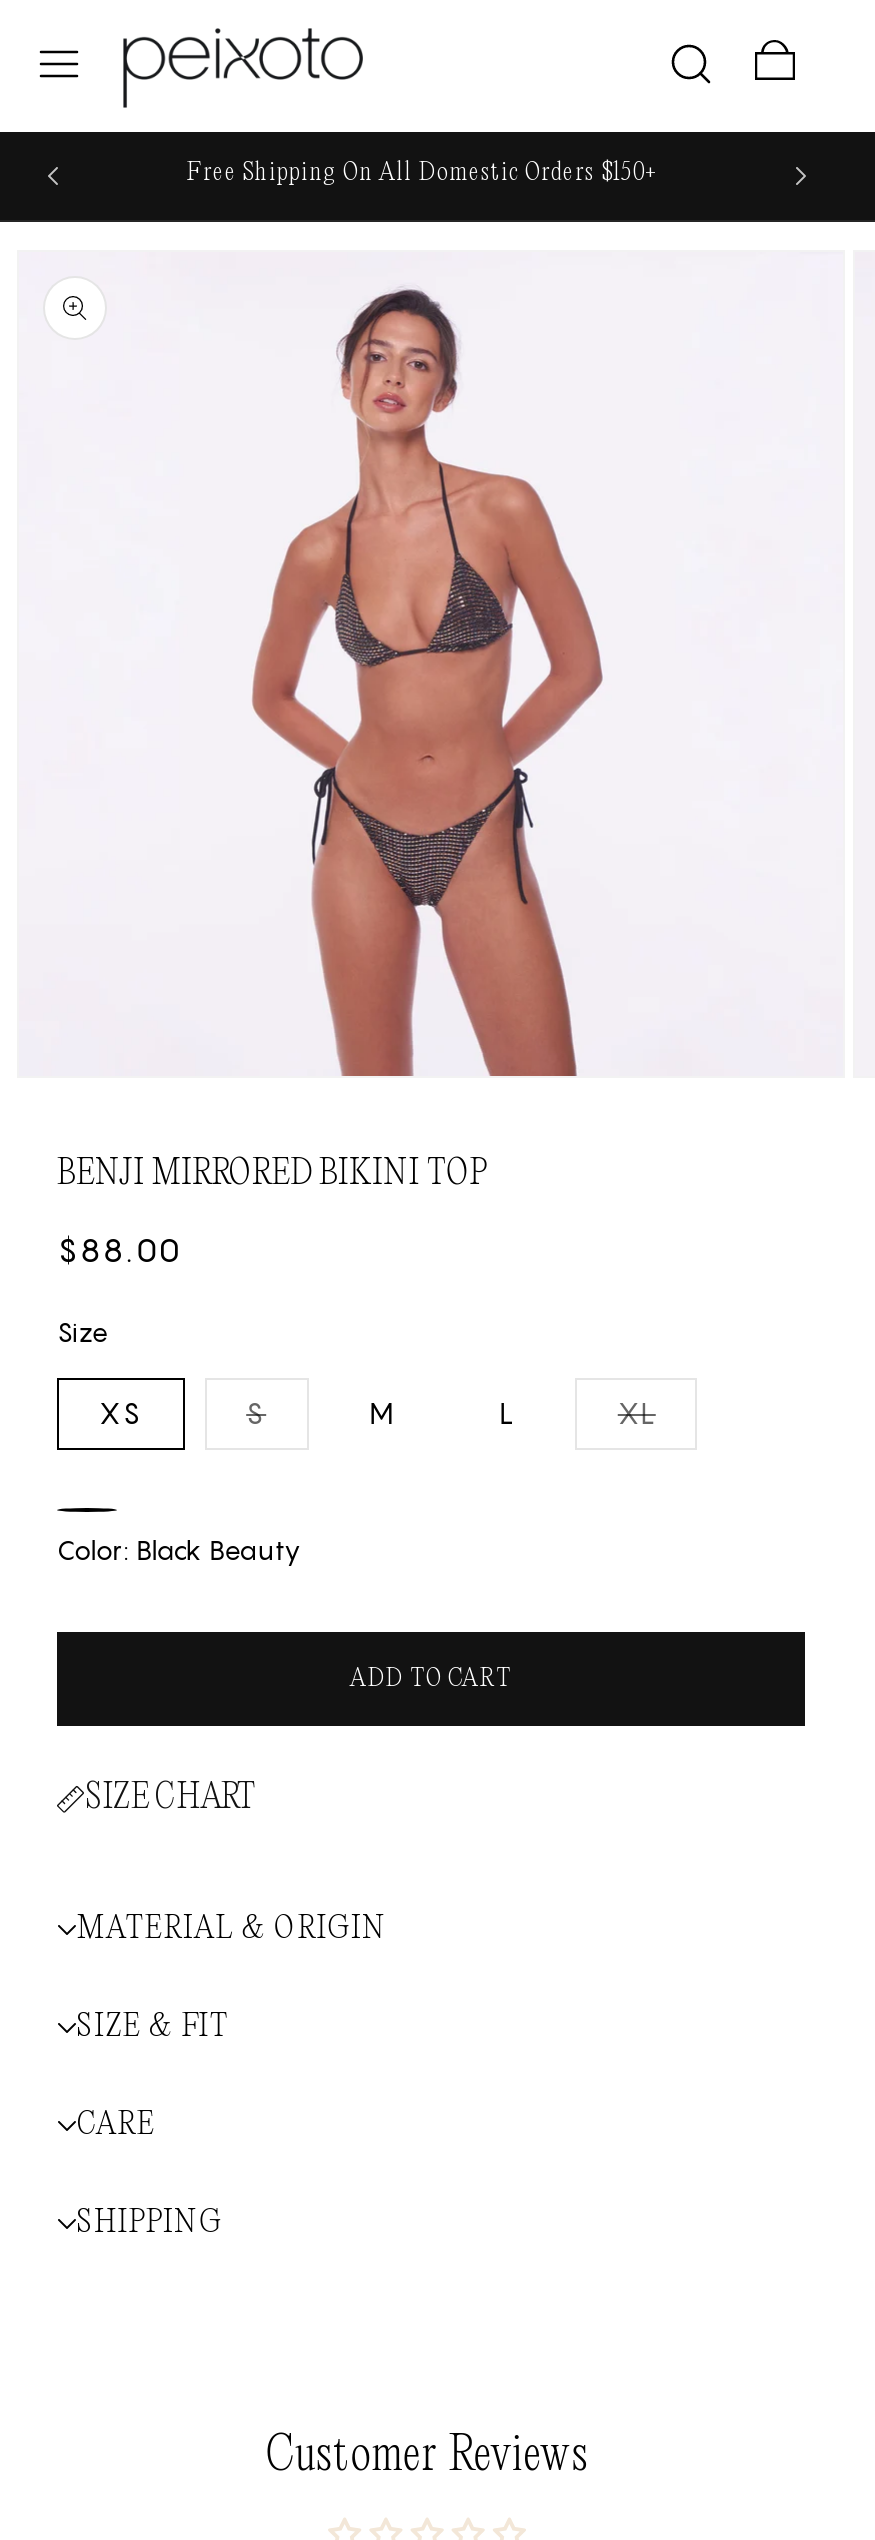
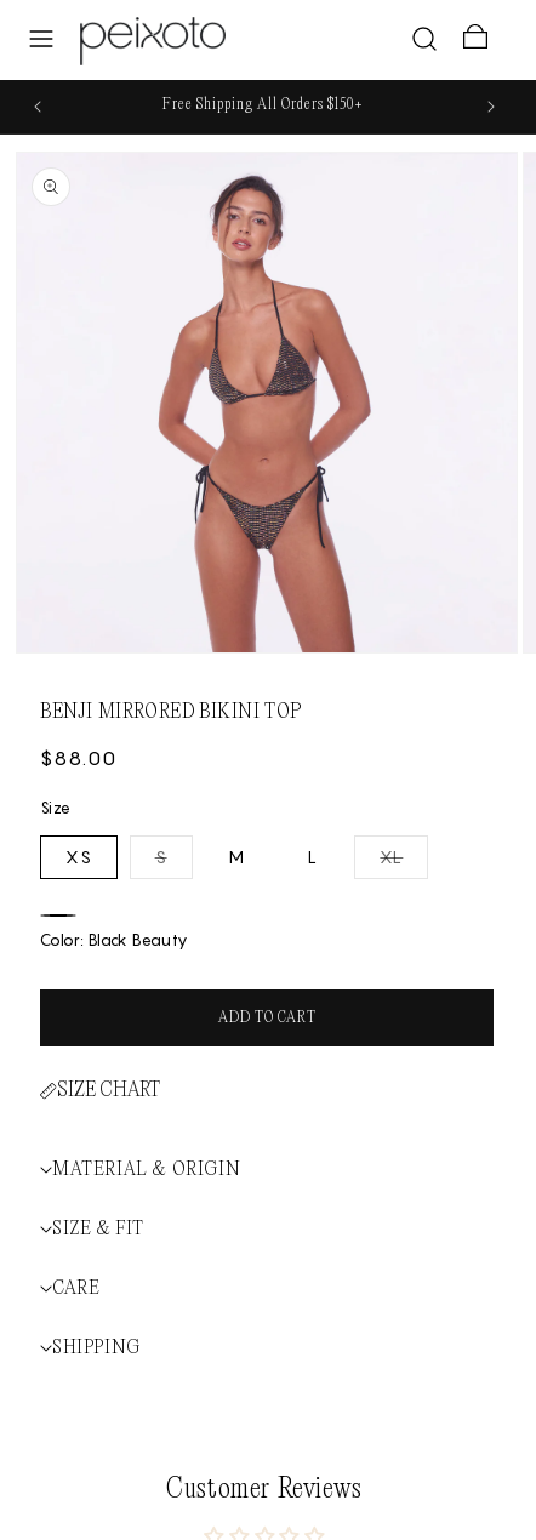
[187,158,659,188] Free Shipping On All Domestic Orders $150+ -> [162,96,362,114] Free Shipping All Orders $150+

